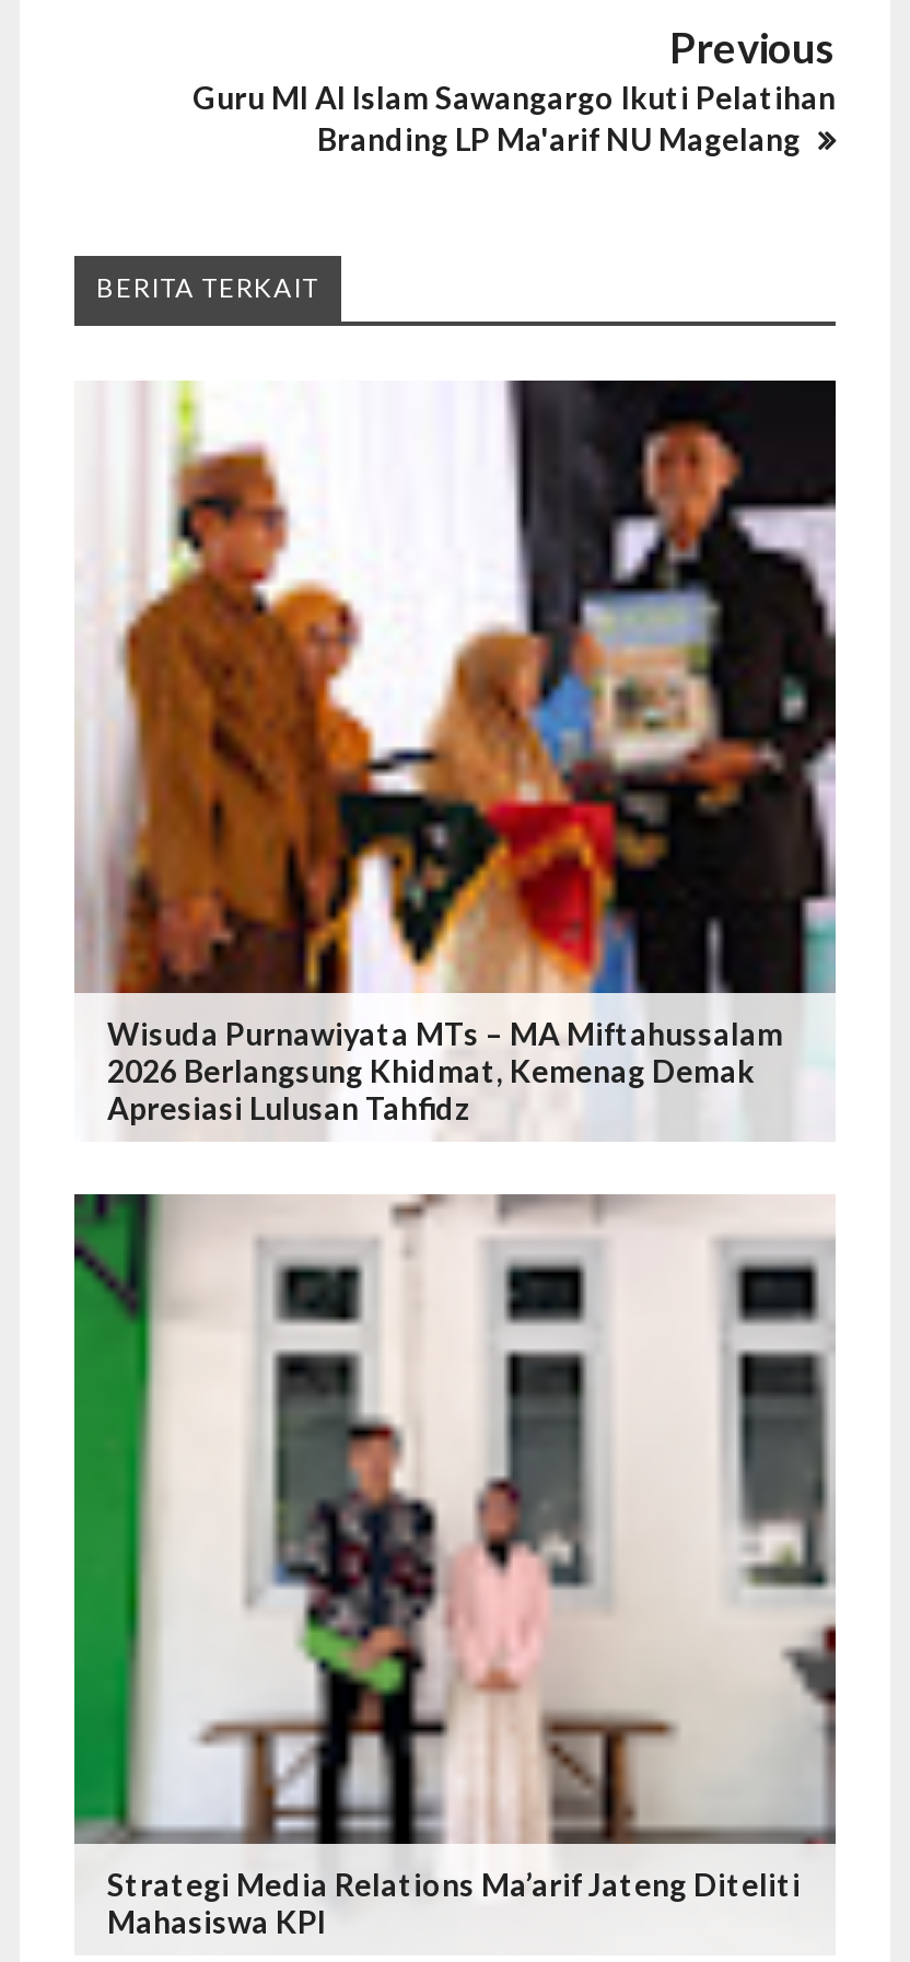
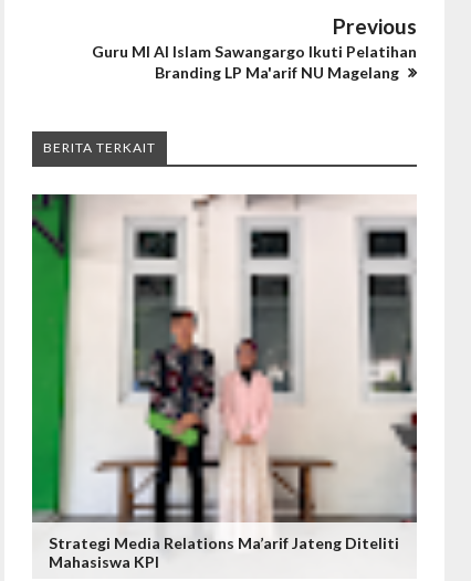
[74,378,838,1126] [image] | Wisuda Purnawiyata MTs – MA Miftahussalam | 2026 Berlangsung Khidmat, Kemenag Demak | Apresiasi Lulusan Tahfidz -> none

